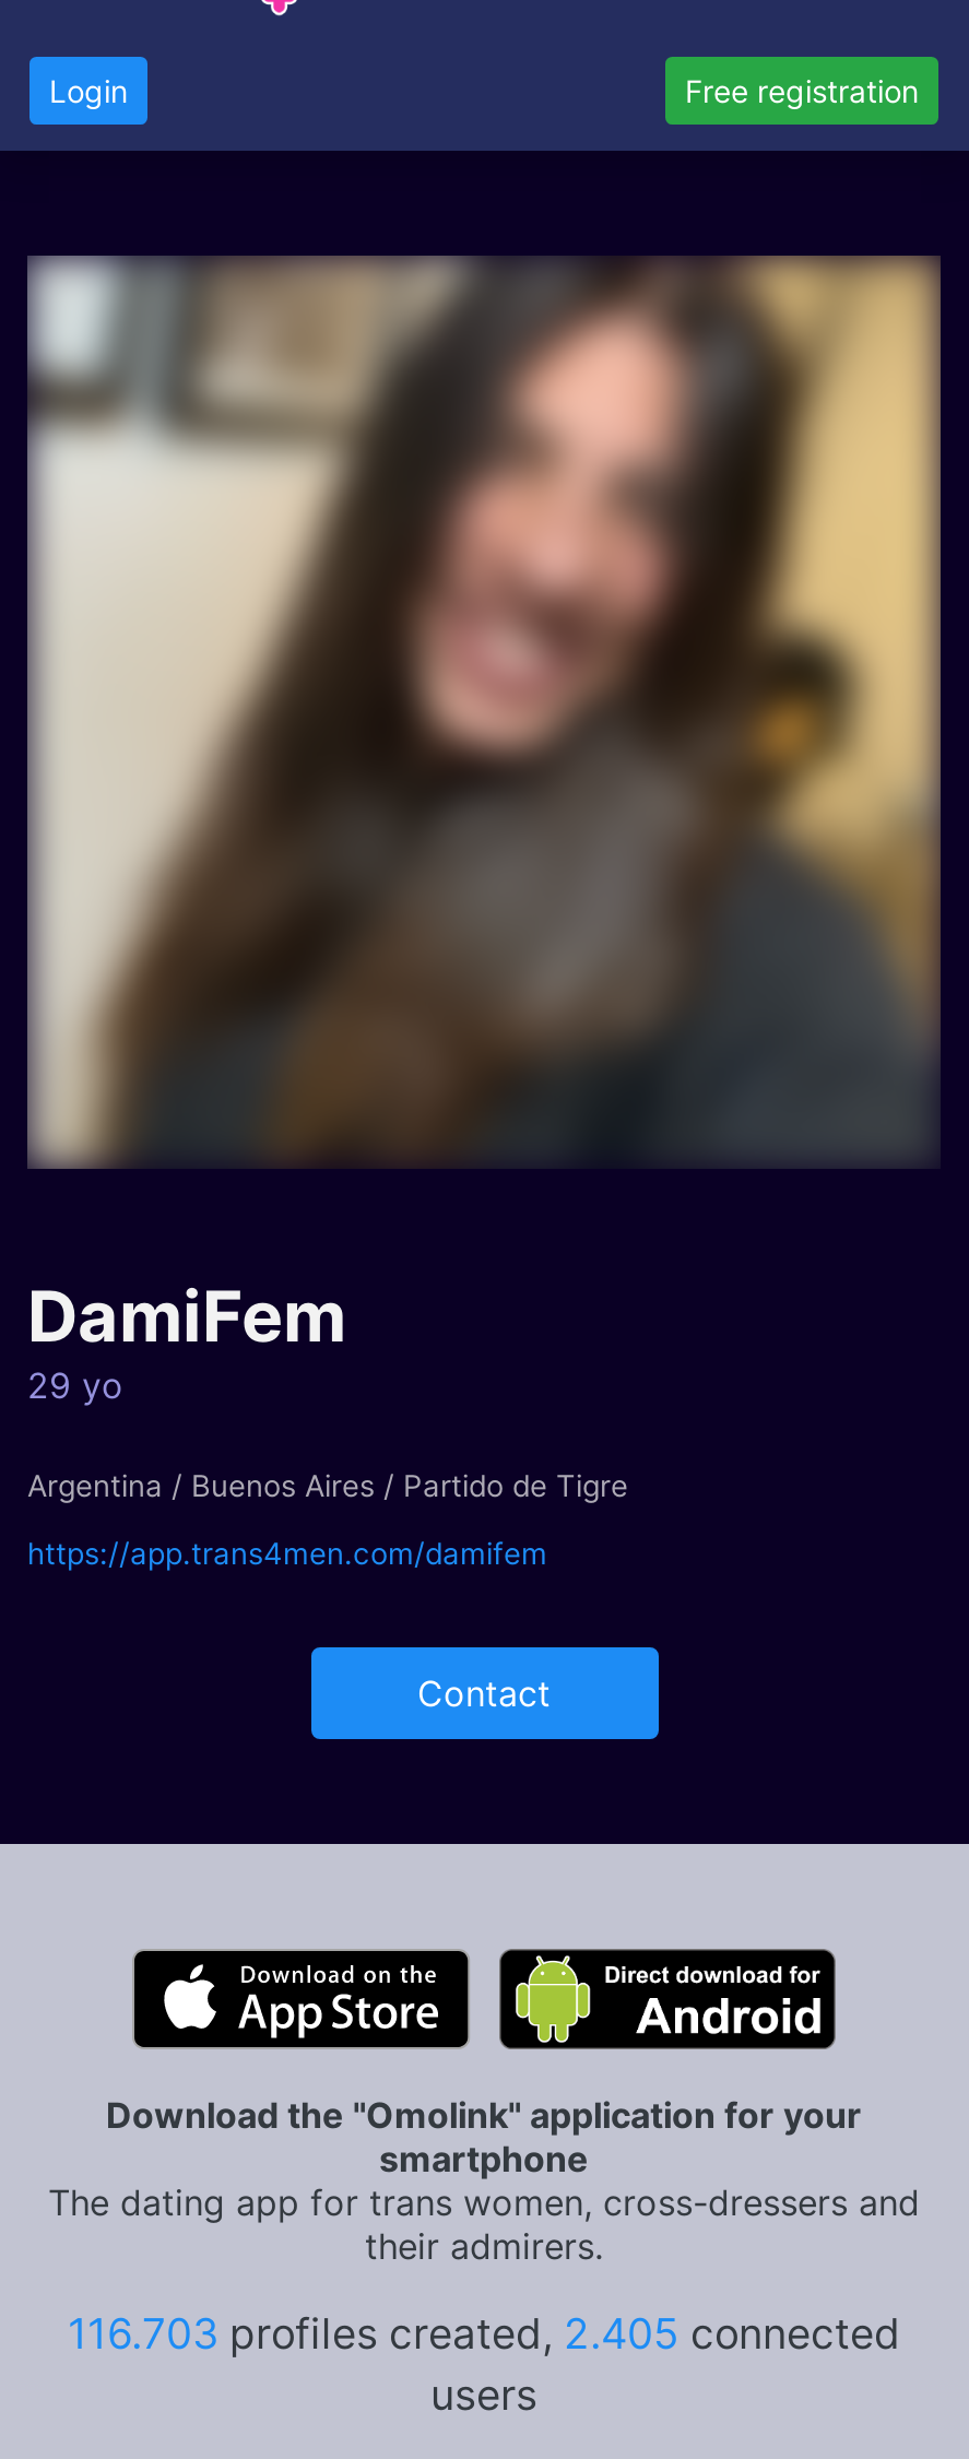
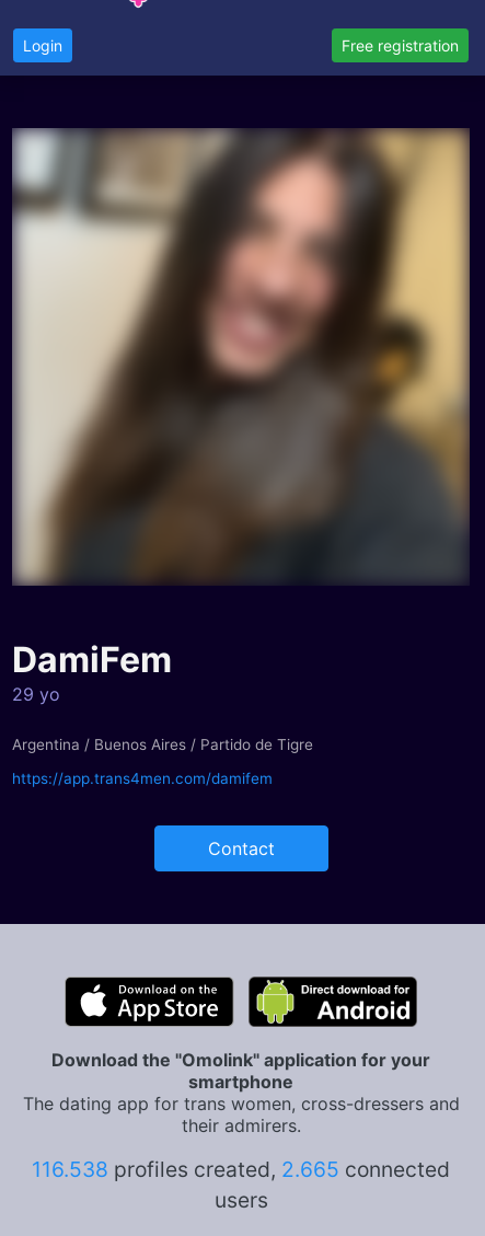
[68,2307,900,2360] 116.703 profiles created, 2.405 connected -> [32,1156,450,1182] 116.538 profiles created, 2.665 connected

